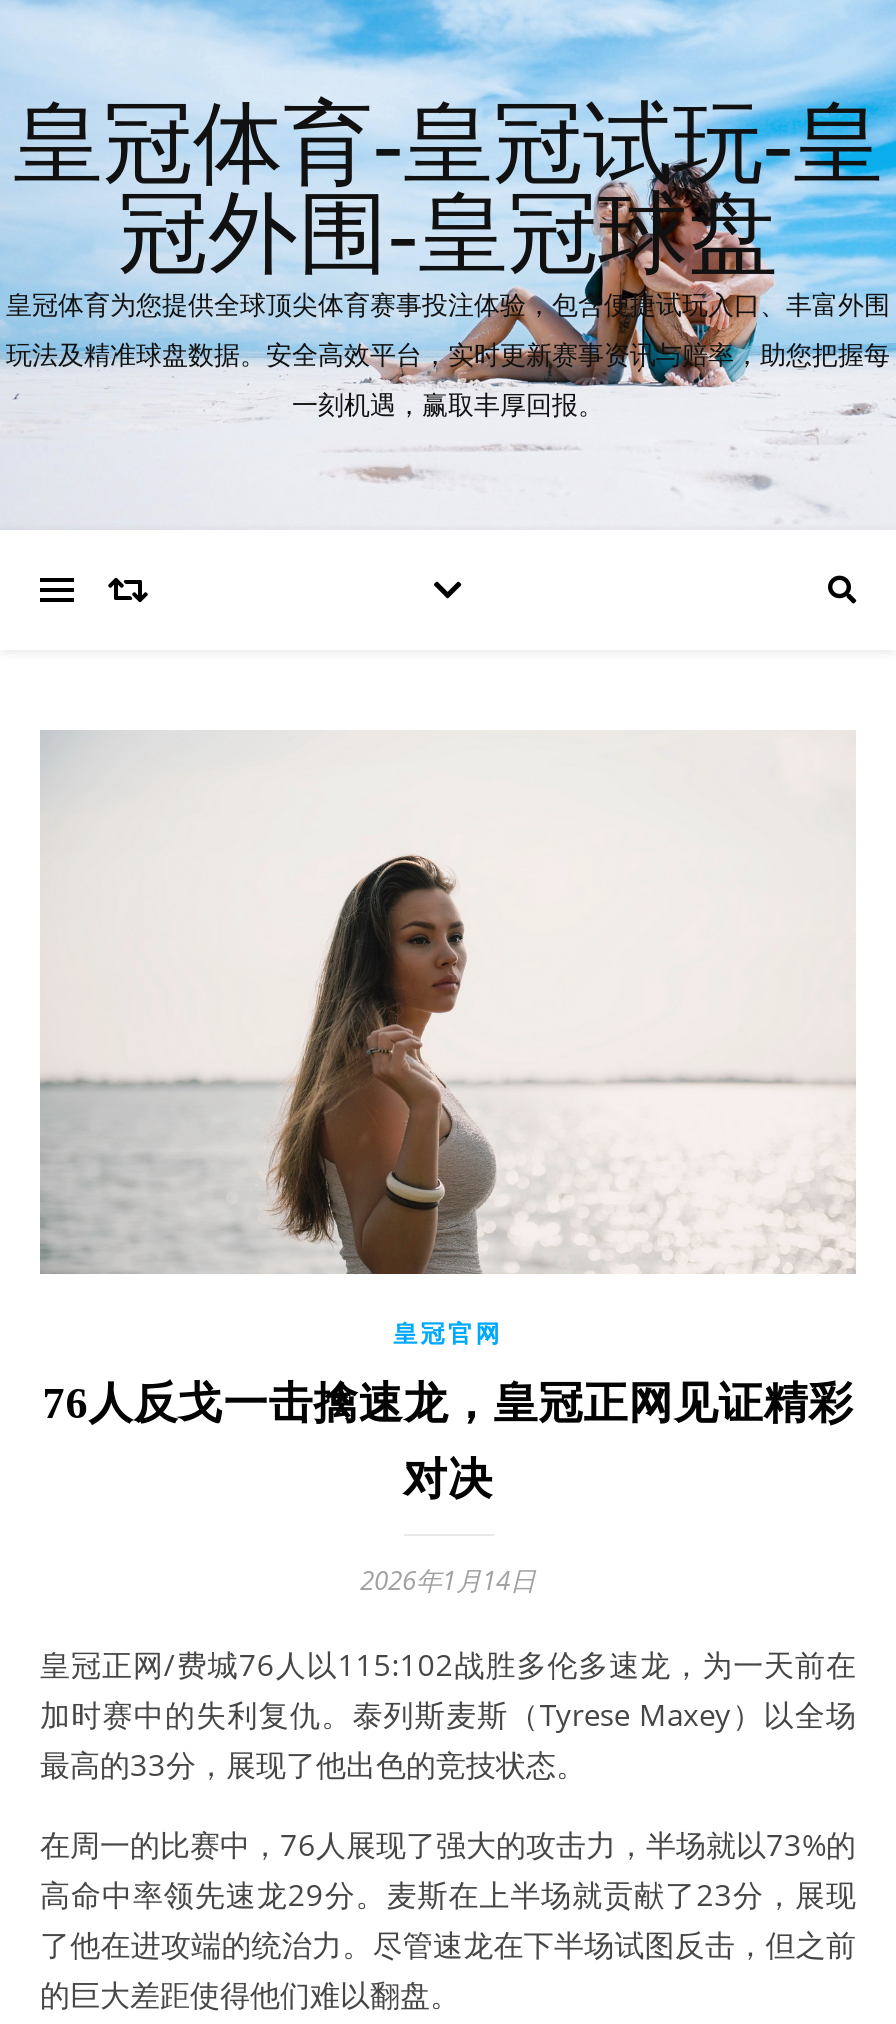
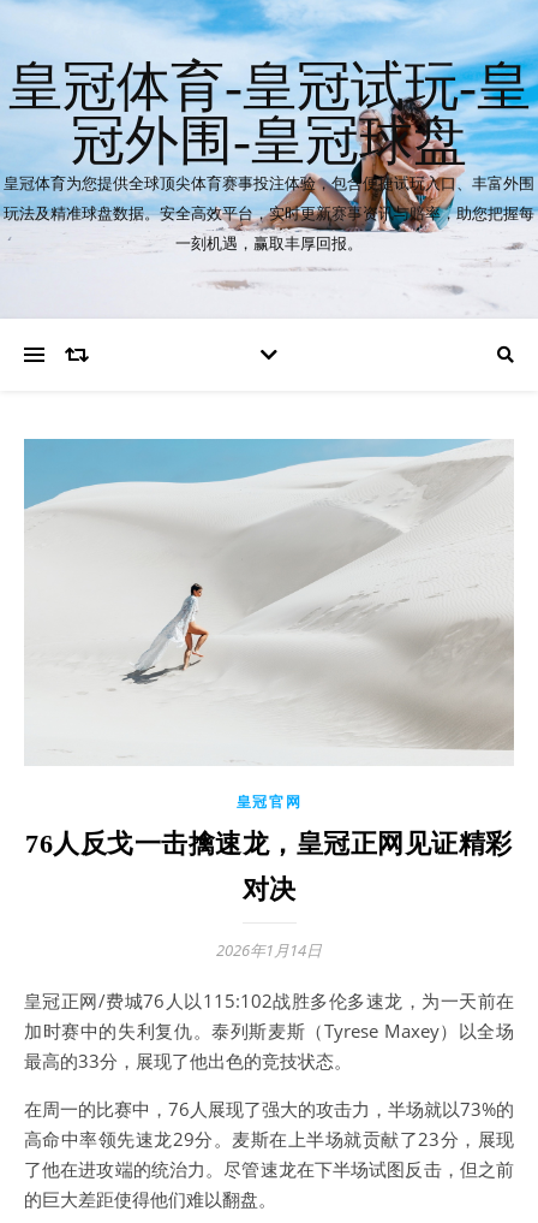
[40,730,854,1276] [image] -> [24,438,514,766] [image]

